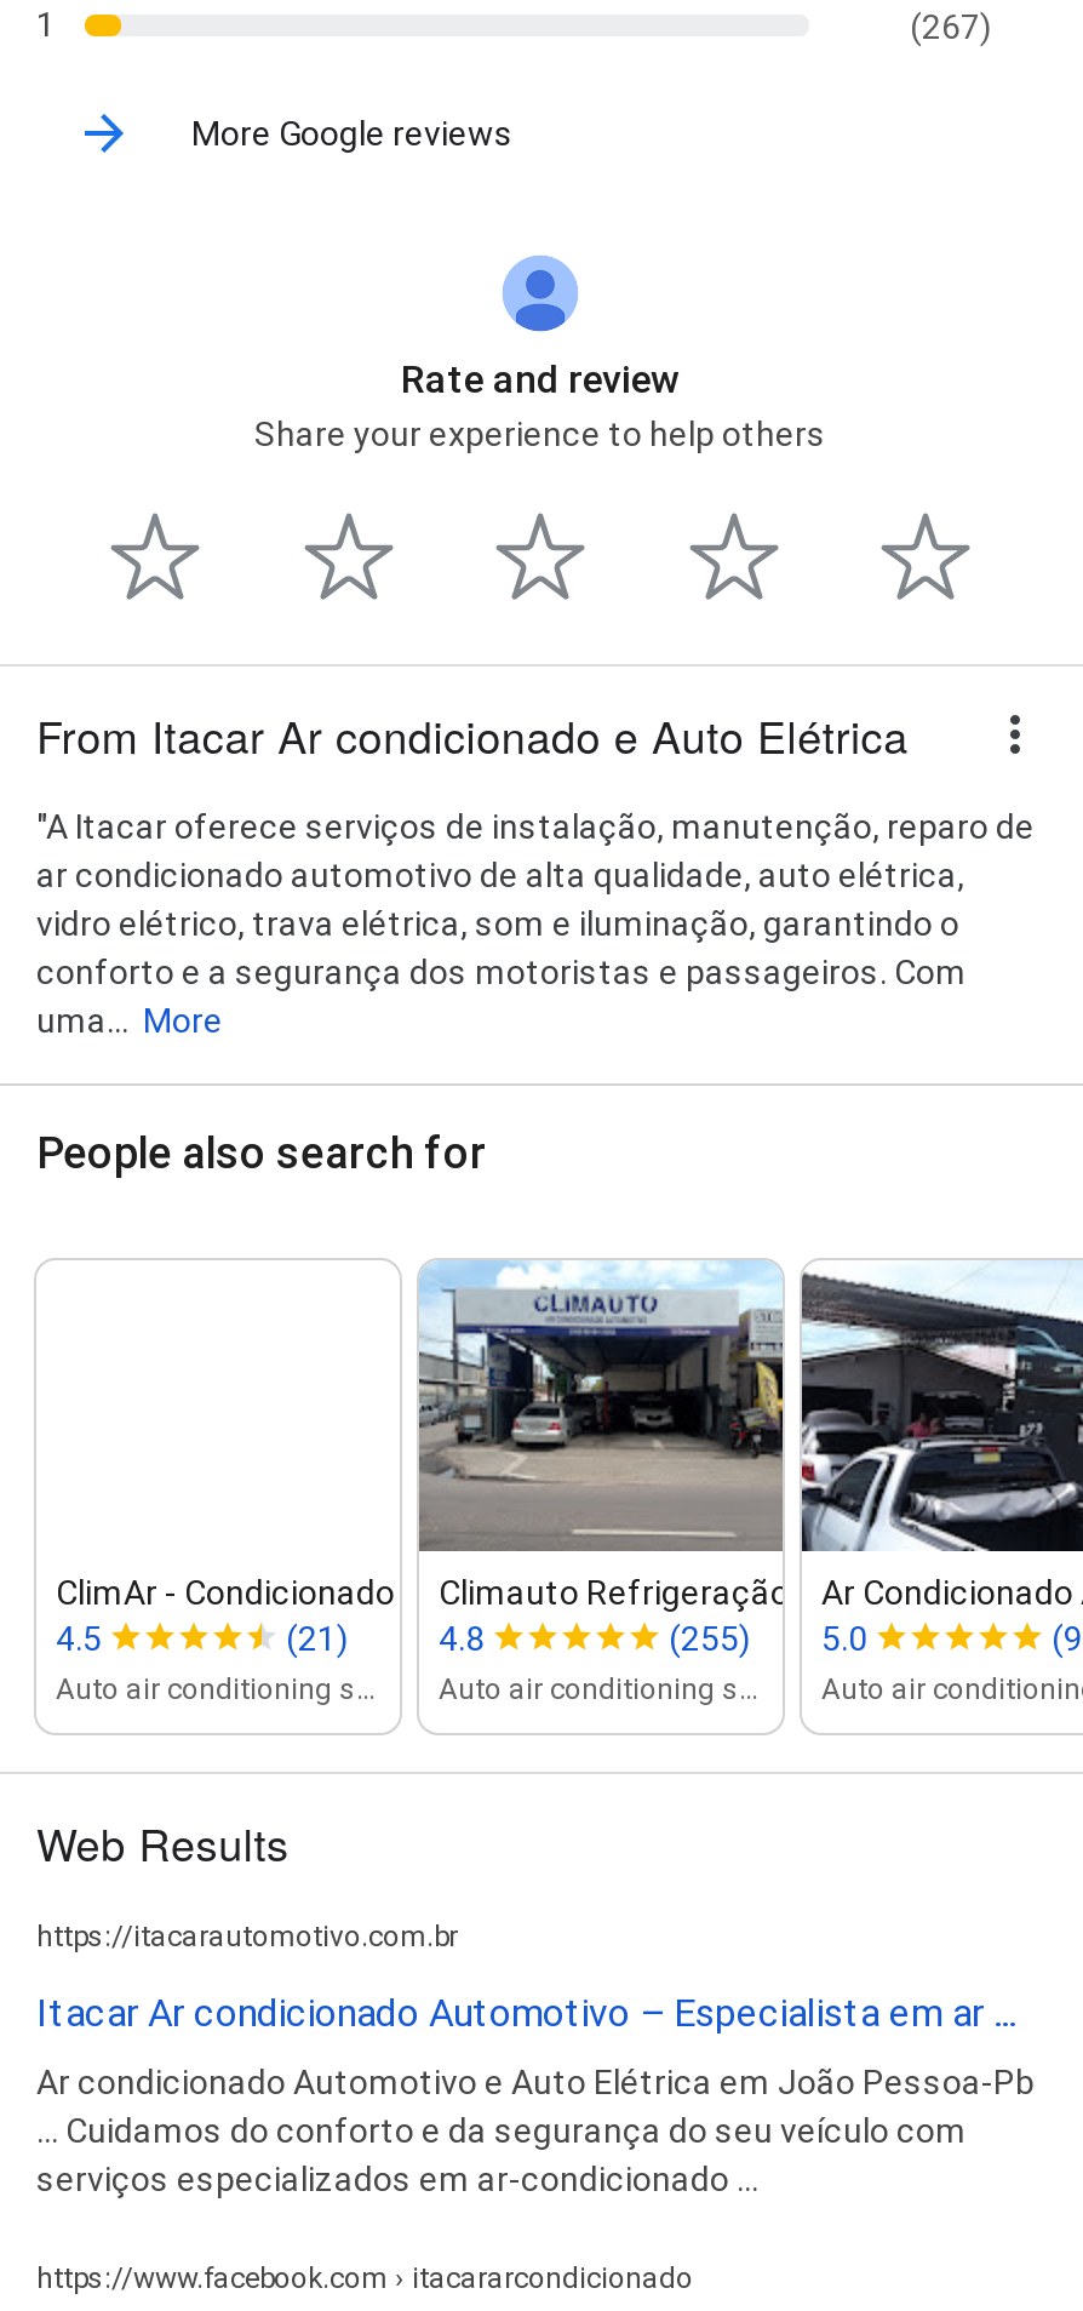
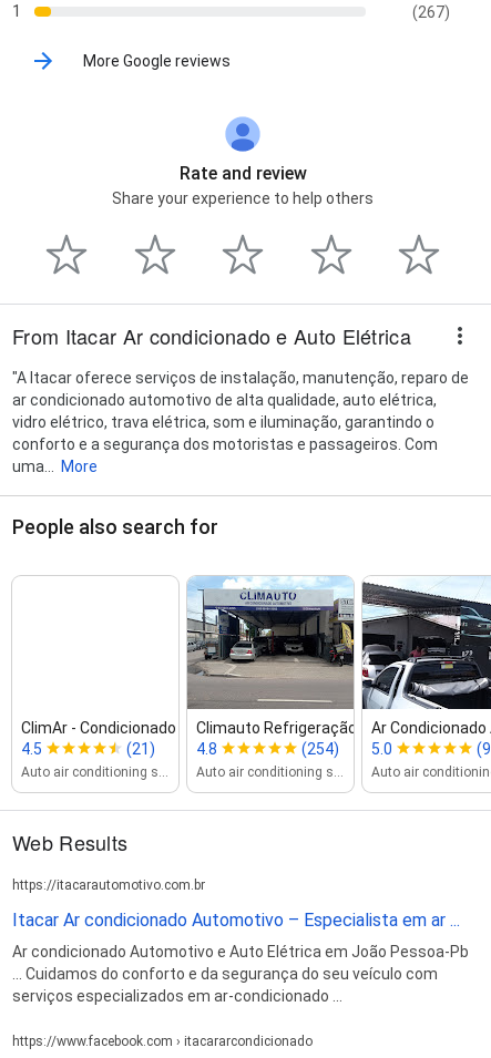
[669,1618,867,1657] (255) 5.0 -> [301,740,392,757] (254) 5.0

